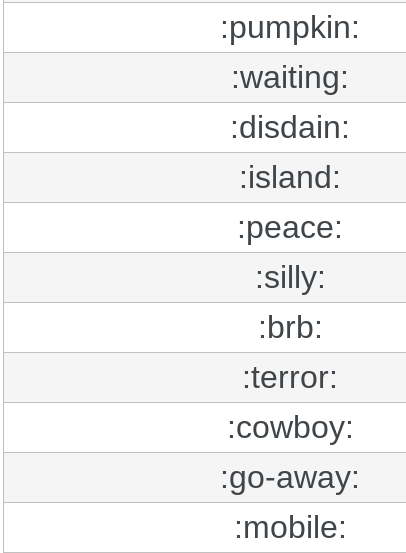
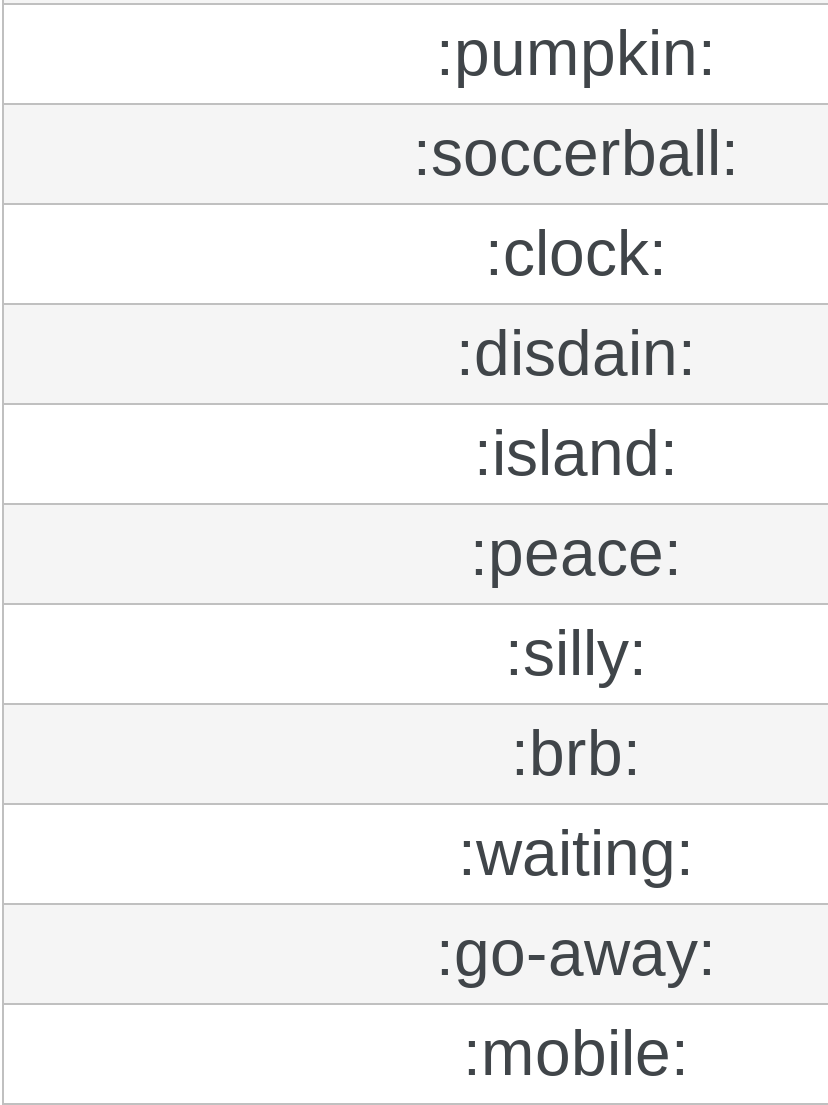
none -> [413,117,739,289] :soccerball: | :clock:
moved [231,59,349,95] -> [458,817,694,889]: :waiting:
moved [230,109,350,345] -> [456,317,696,789]: :disdain: | :island: | :peace: | :silly: | :brb:
[226,359,353,445] :terror: | :cowboy: -> none

